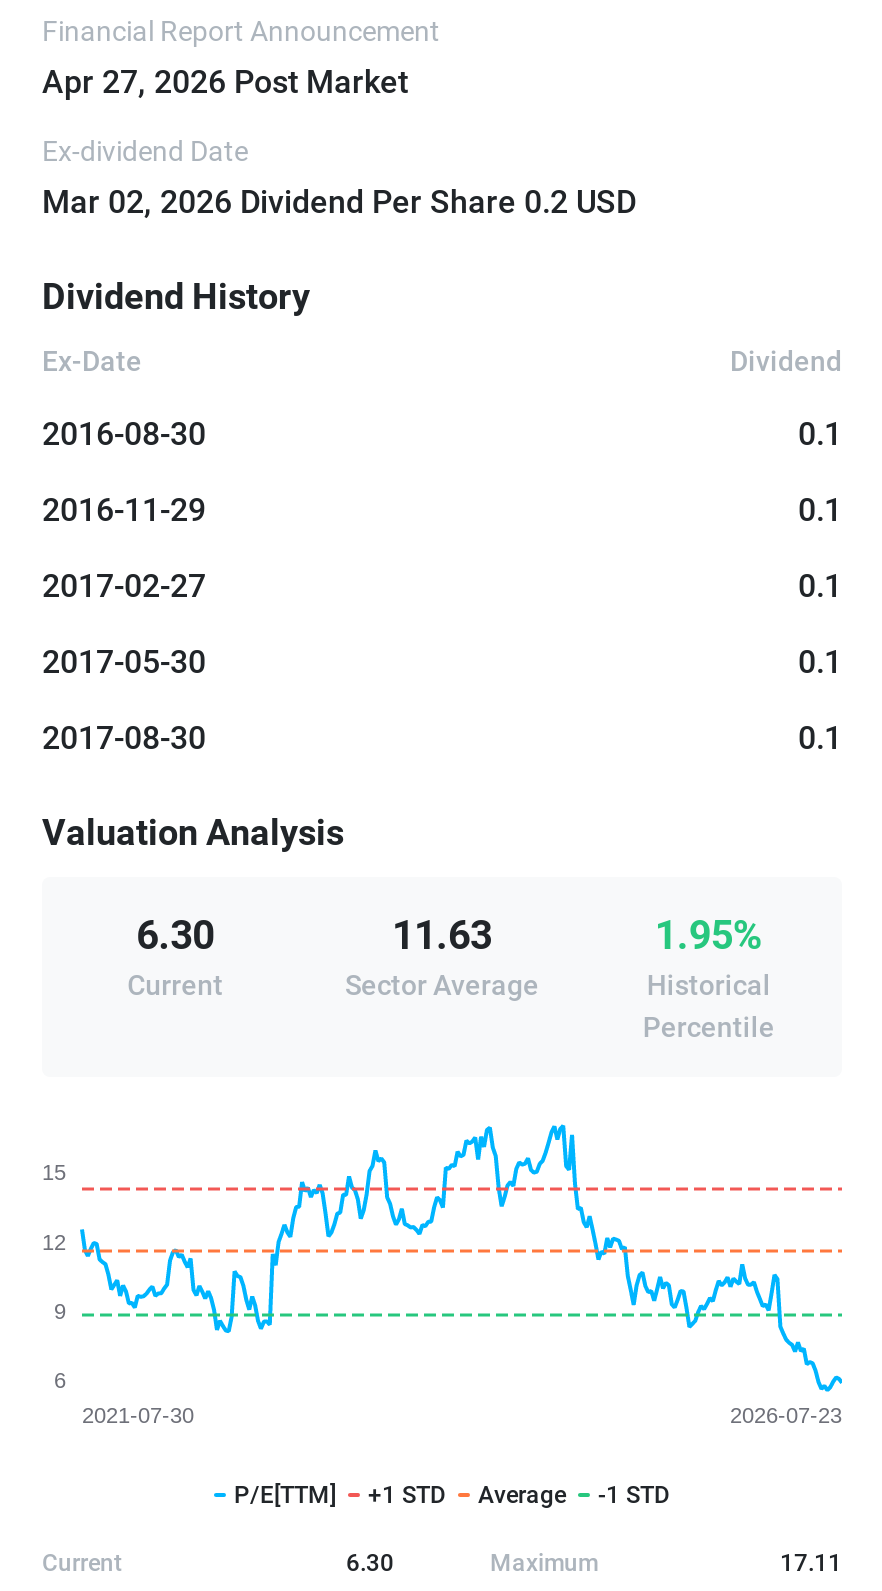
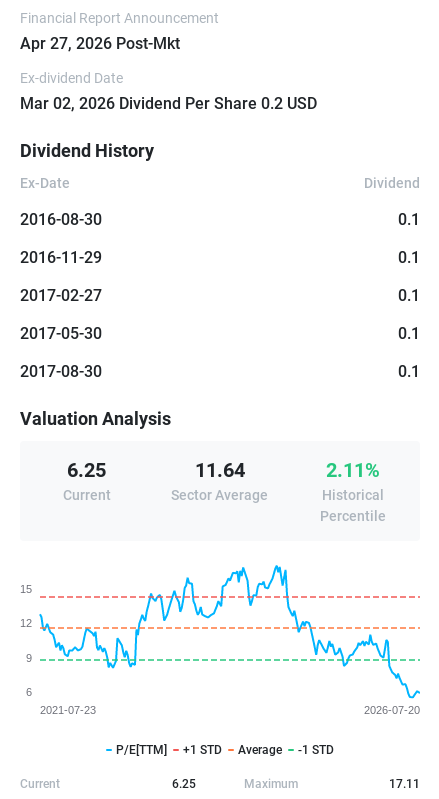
[42,62,408,100] Apr 27, 2026 Post Market -> [20,34,180,53] Apr 27, 2026 Post-Mkt
[136,910,214,958] 6.30 -> [67,458,106,482] 6.25
[392,910,492,958] 11.63 -> [195,458,245,482] 11.64
[655,910,763,958] 1.95% -> [326,458,380,482] 2.11%
[346,1548,394,1576] 6.30 -> [172,777,196,791] 6.25

